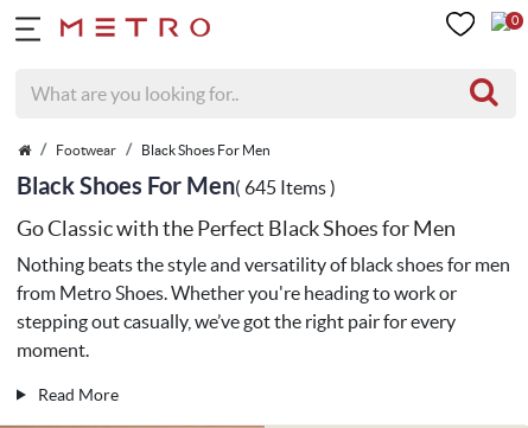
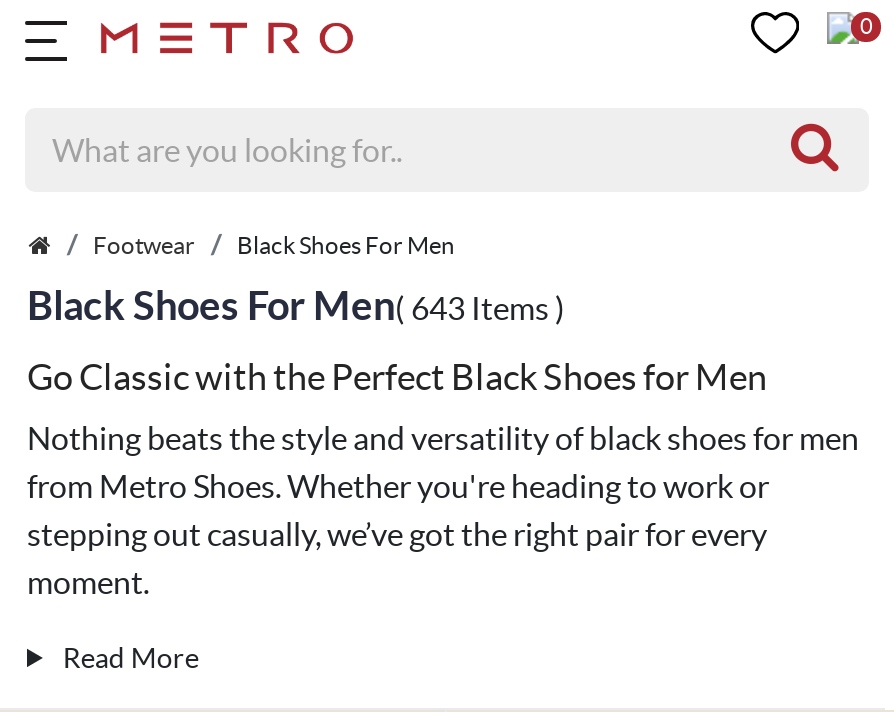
[17,171,336,199] Black Shoes For Men ( 645 Items ) -> [27,281,565,327] Black Shoes For Men ( 643 Items )

